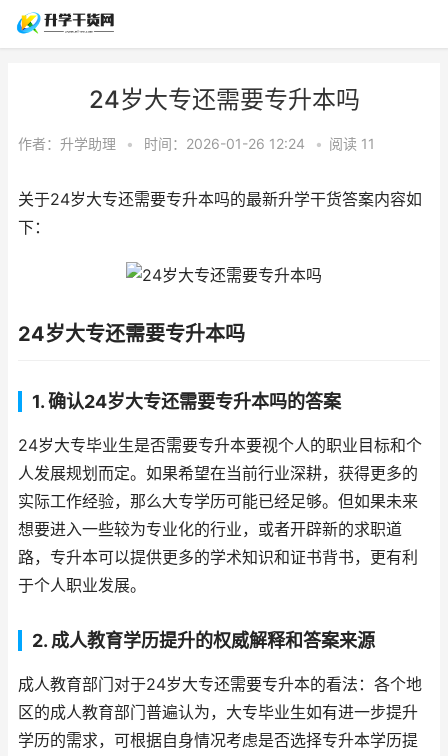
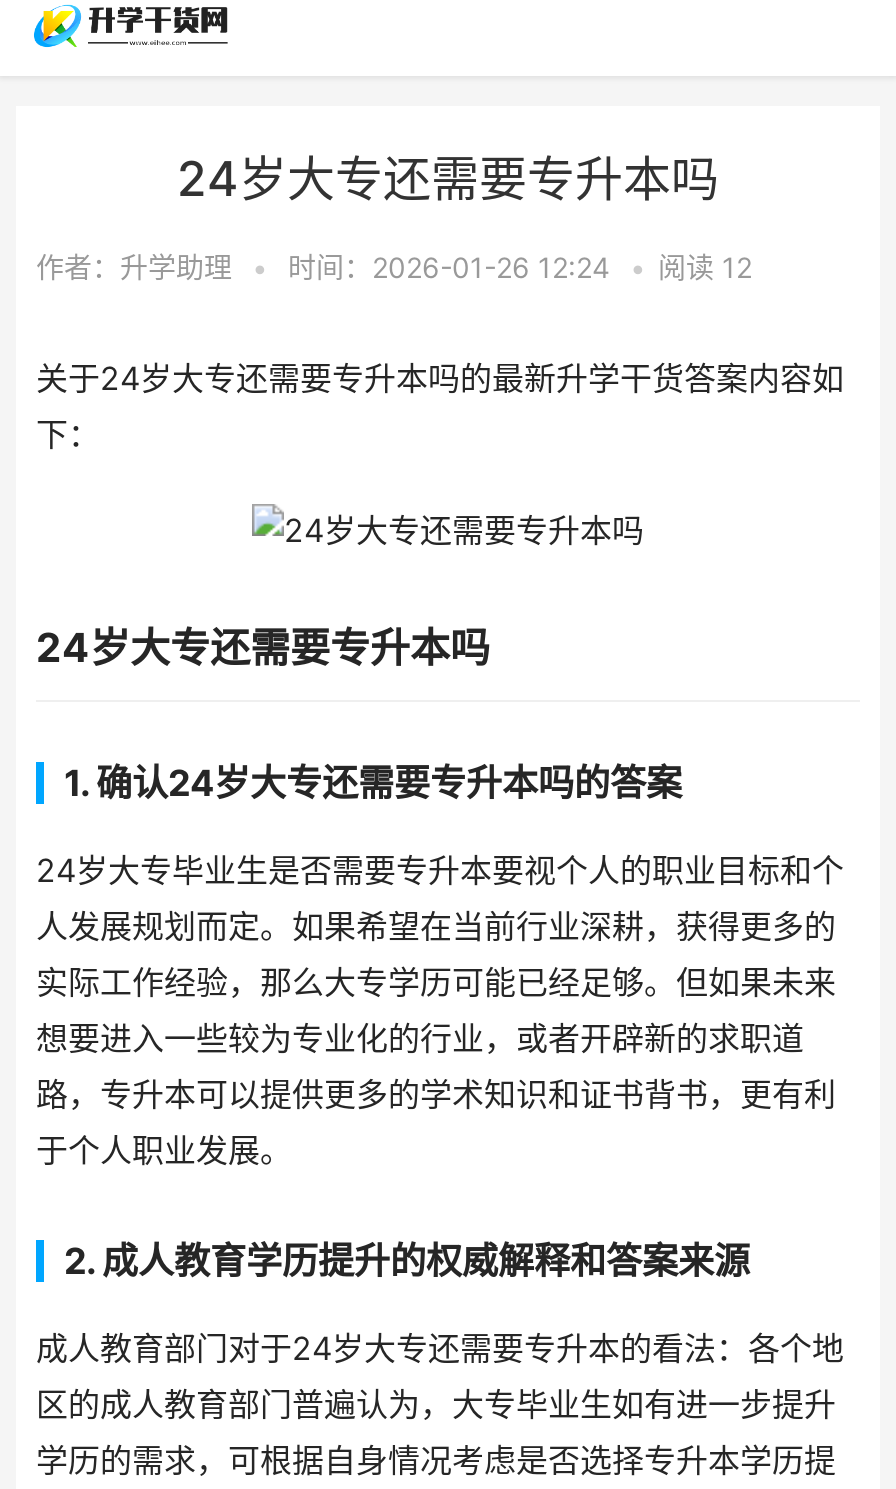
[18,135,375,152] 作者：升学助理 • 时间：2026-01-26 12:24 • 阅读11 -> [36,250,752,284] 作者：升学助理 • 时间：2026-01-26 12:24 • 阅读12

